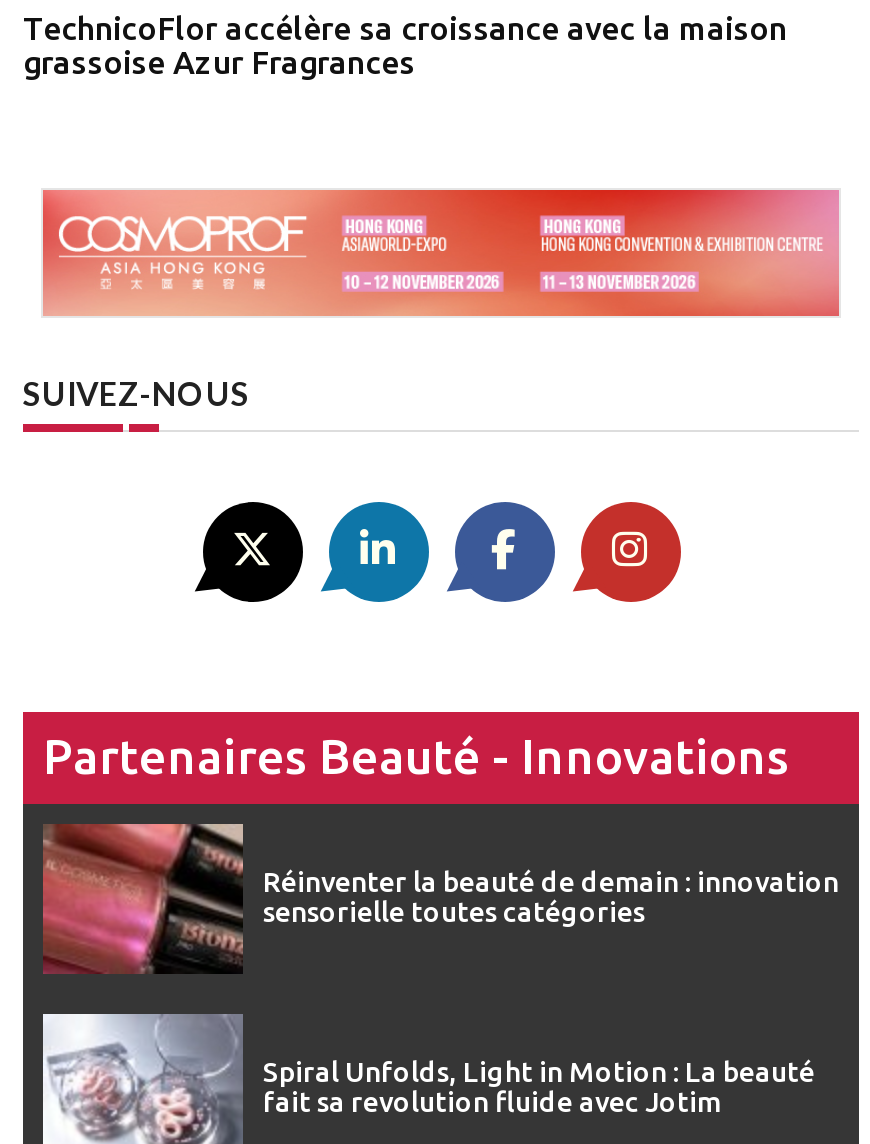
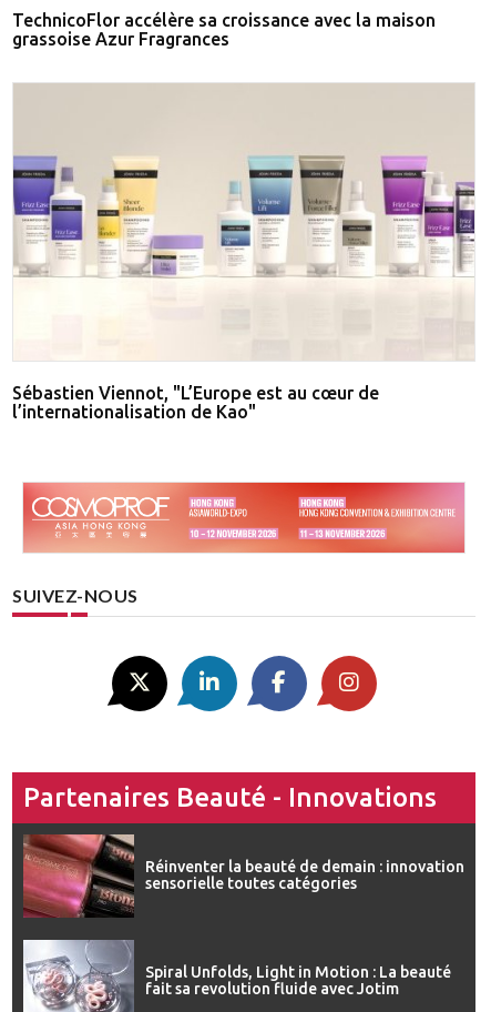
none -> [12,83,475,421] [image] | Sébastien Viennot, "L’Europe est au cœur de | l’internationalisation de Kao"

